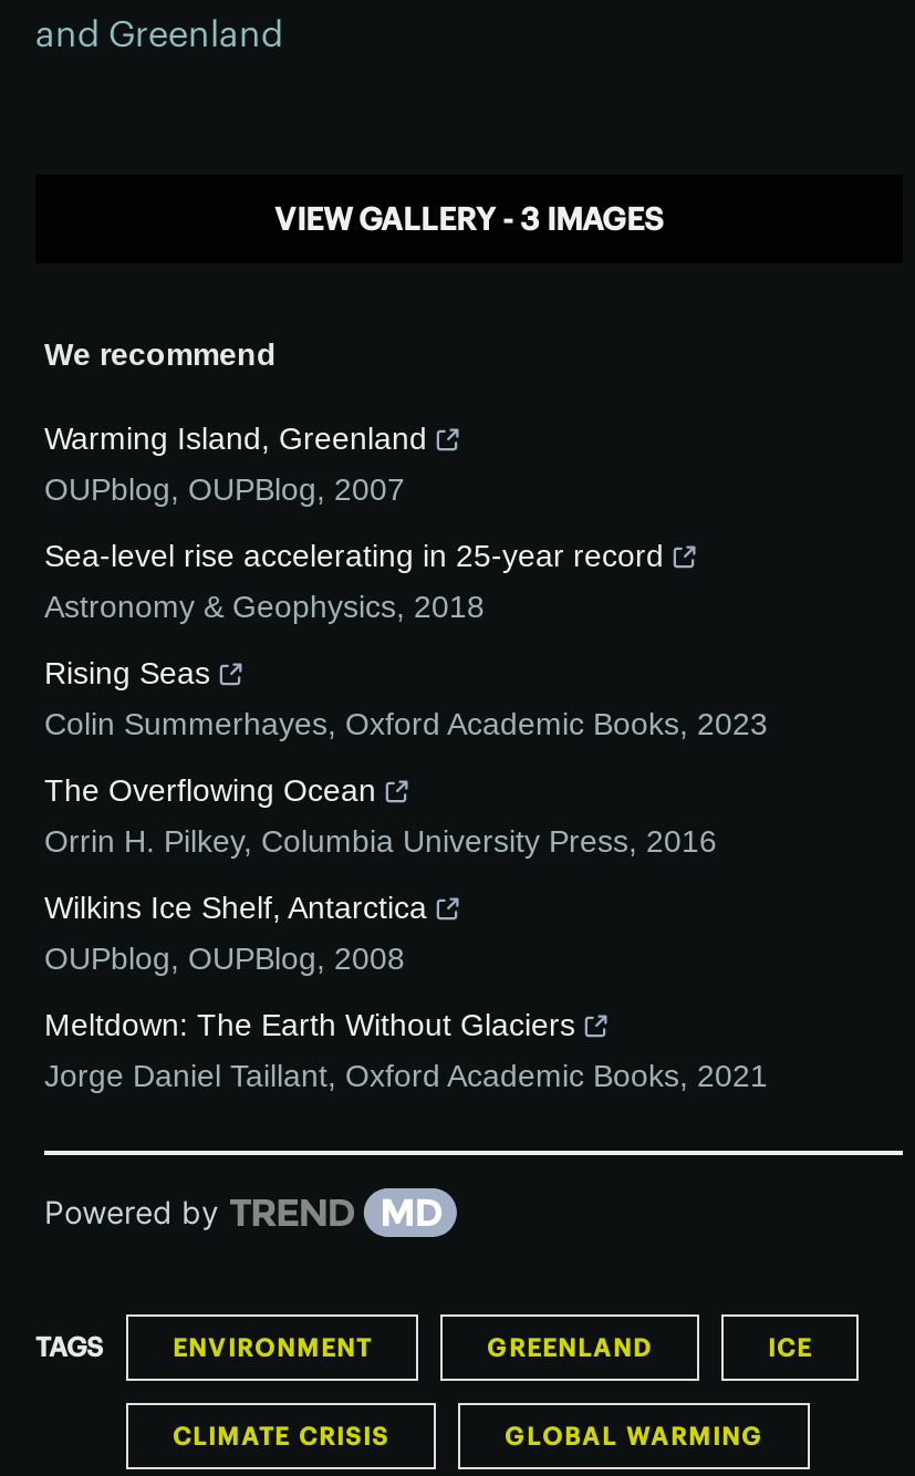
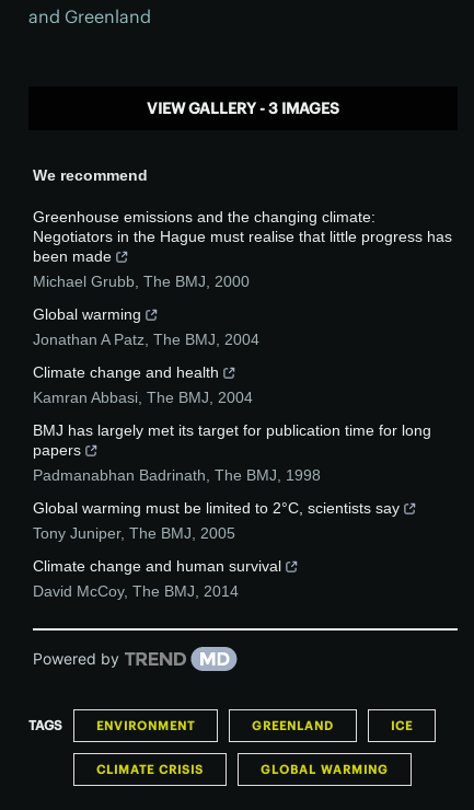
[44,421,427,507] Warming Island, Greenland | OUPblog, OUPBlog, 2007 -> [33,208,452,290] Greenhouse emissions and the changing climate: | Negotiators in the Hague must realise that little progress has | been made | Michael Grubb, The BMJ, 2000
[44,538,664,624] Sea-level rise accelerating in 25-year record | Astronomy & Geophysics, 2018 -> [33,306,259,348] Global warming | Jonathan A Patz, The BMJ, 2004
[44,655,768,742] Rising Seas | Colin Summerhayes, Oxford Academic Books, 2023 -> [33,364,253,406] Climate change and health | Kamran Abbasi, The BMJ, 2004
[44,773,717,859] The Overflowing Ocean | Orrin H. Pilkey, Columbia University Press, 2016 -> [33,422,431,484] BMJ has largely met its target for publication time for long | papers | Padmanabhan Badrinath, The BMJ, 1998
[44,890,427,976] Wilkins Ice Shelf, Antarctica | OUPblog, OUPBlog, 2008 -> [33,499,400,542] Global warming must be limited to 2°C, scientists say | Tony Juniper, The BMJ, 2005
[44,1007,768,1094] Meltdown: The Earth Without Glaciers | Jorge Daniel Taillant, Oxford Academic Books, 2021 -> [33,557,281,600] Climate change and human survival | David McCoy, The BMJ, 2014

